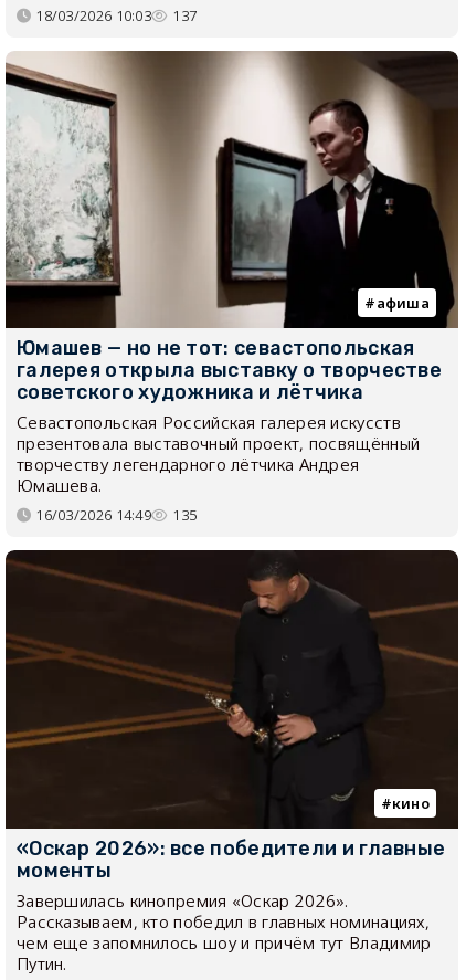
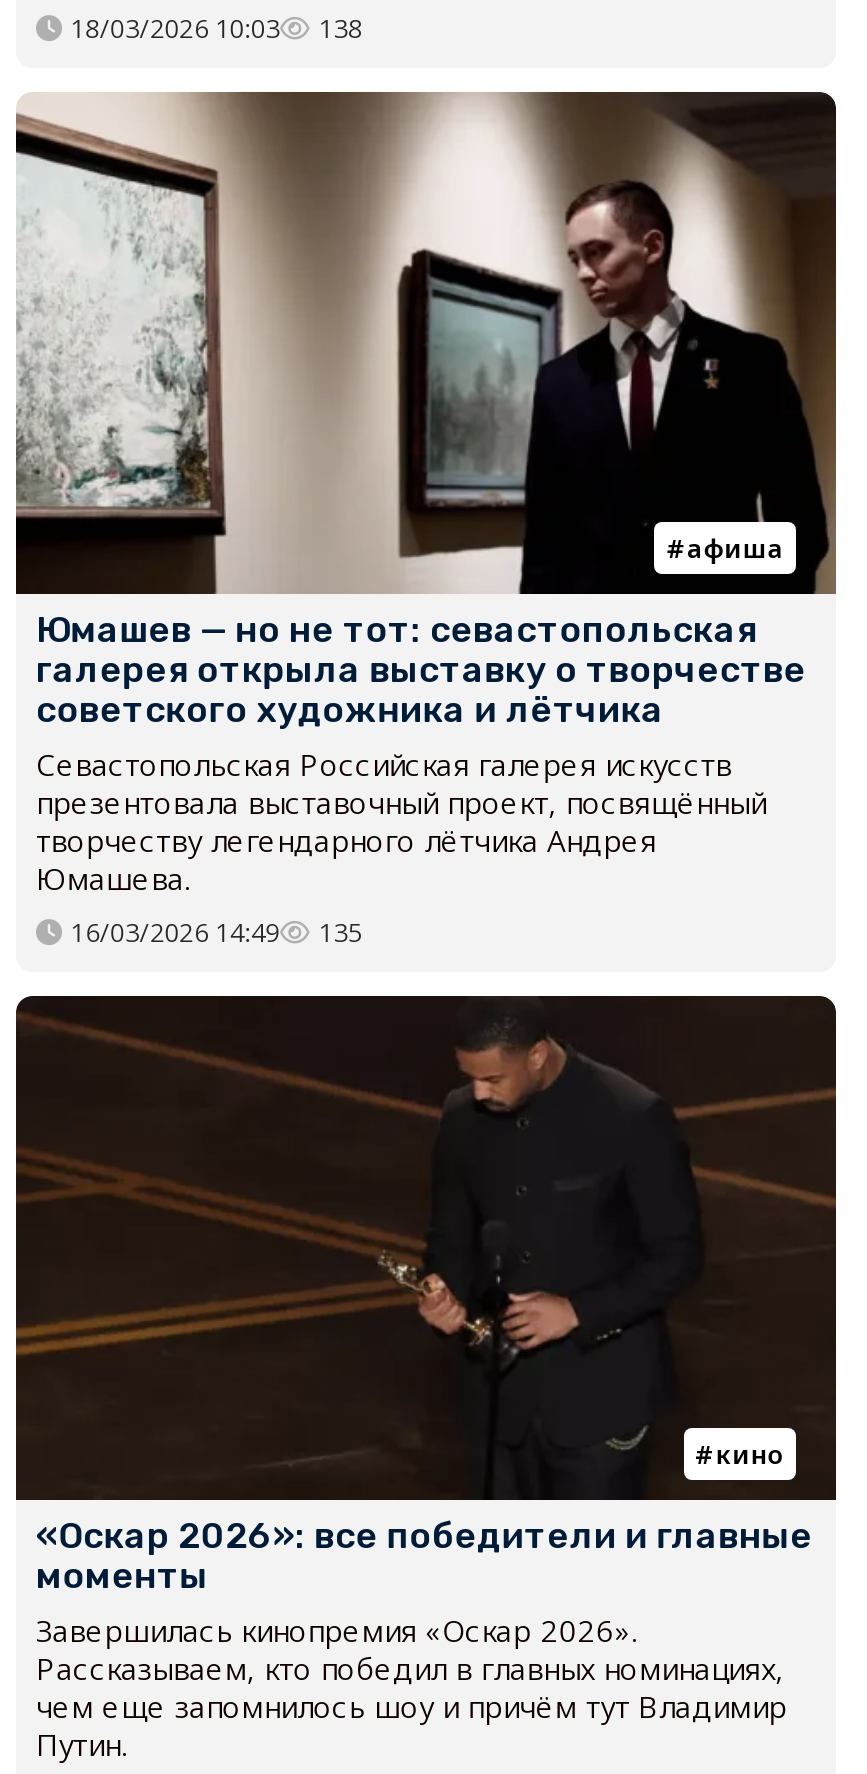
[36,5,197,25] 18/03/2026 10:03 137 -> [71,9,363,45] 18/03/2026 10:03 138

